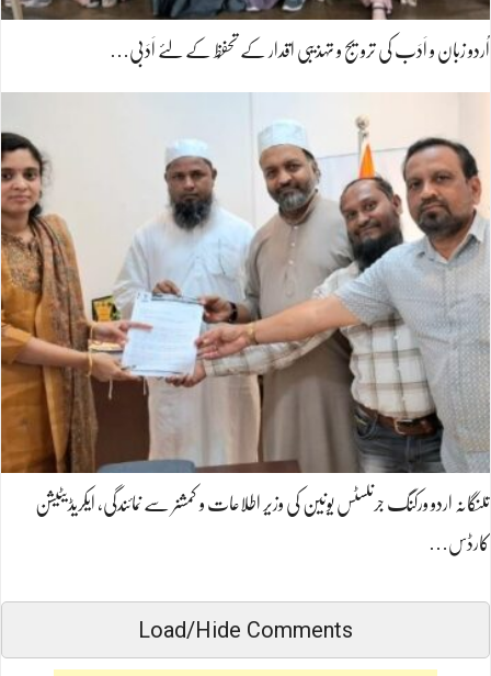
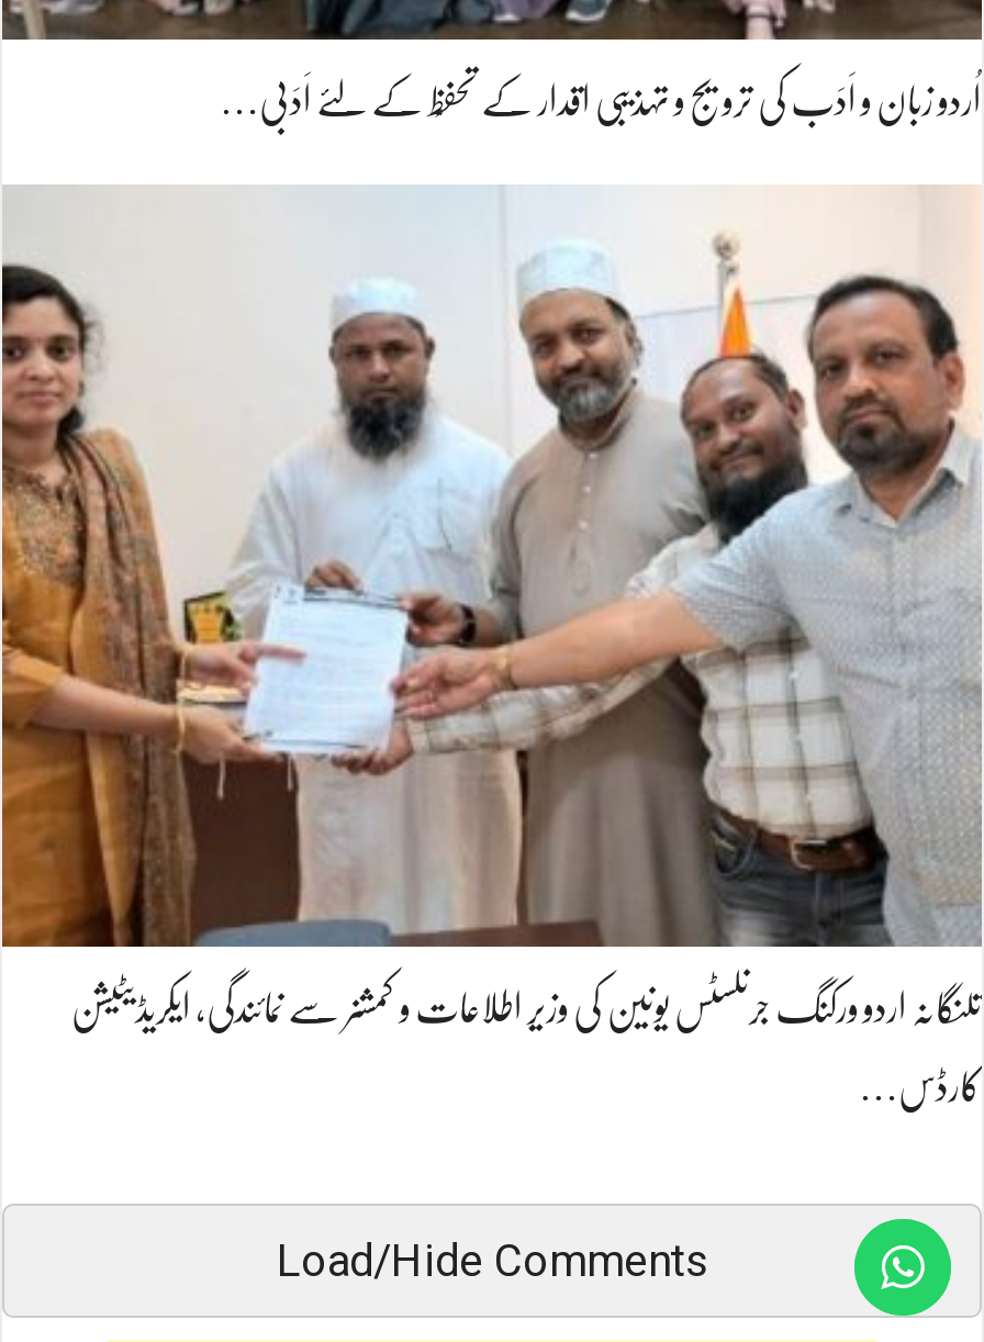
none -> [852,1217,953,1318] [image]

